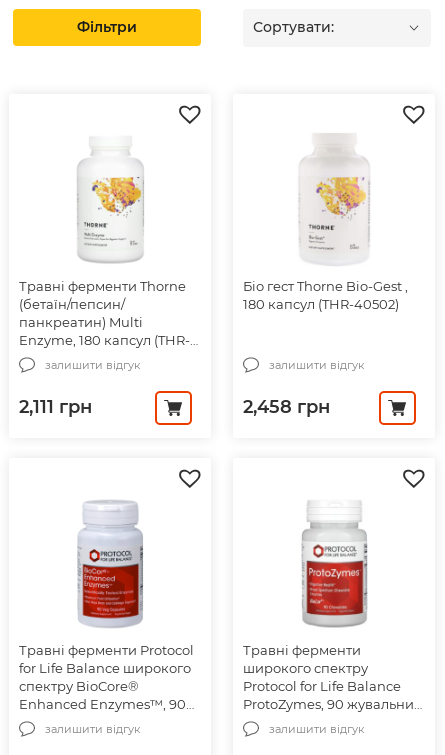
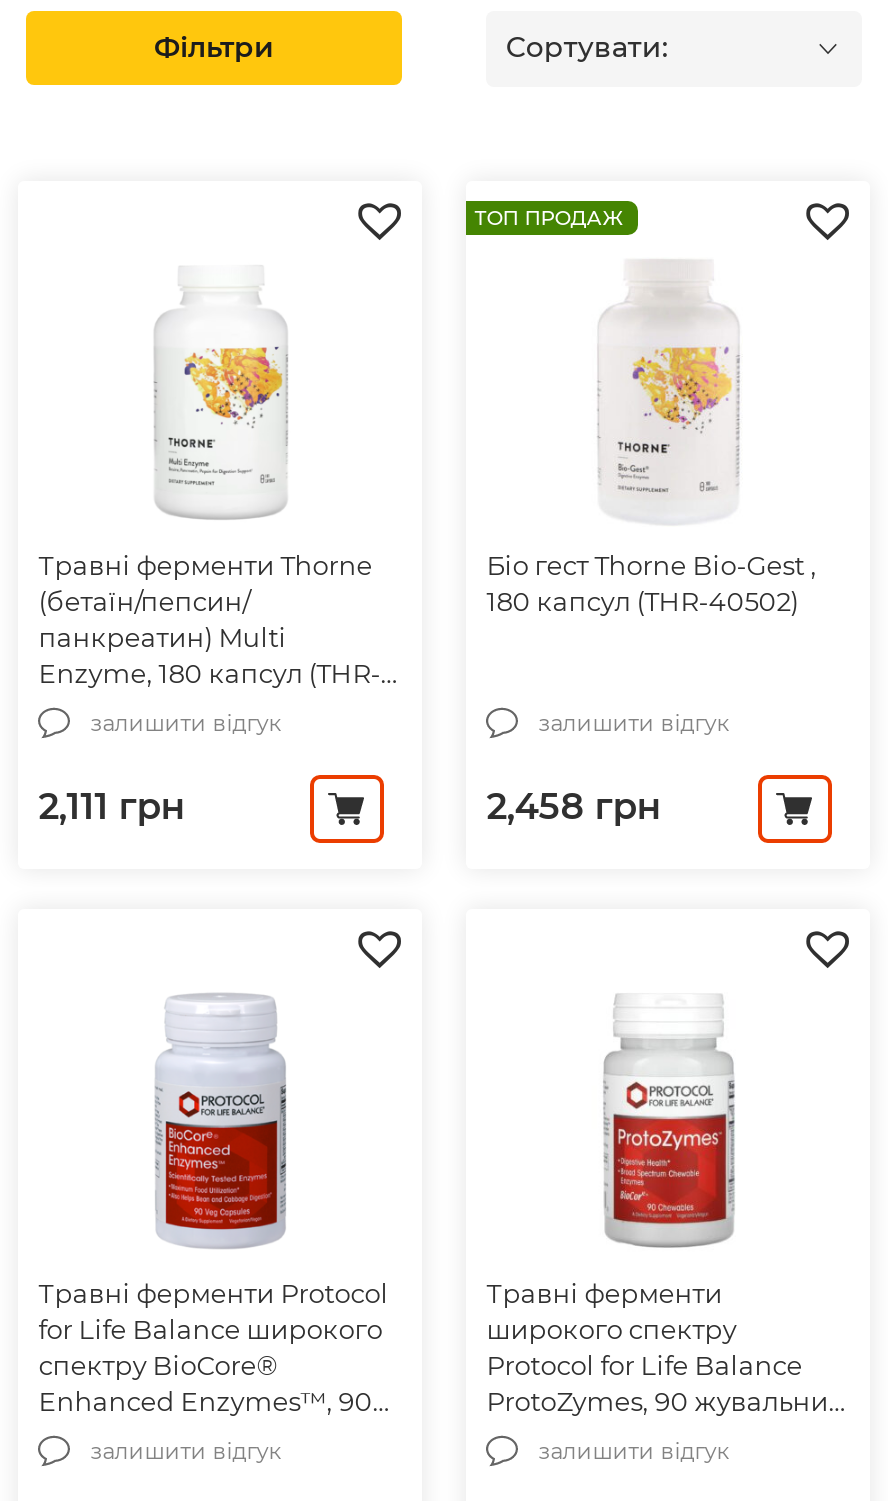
none -> [474,205,622,231] ТОП ПРОДАЖ

